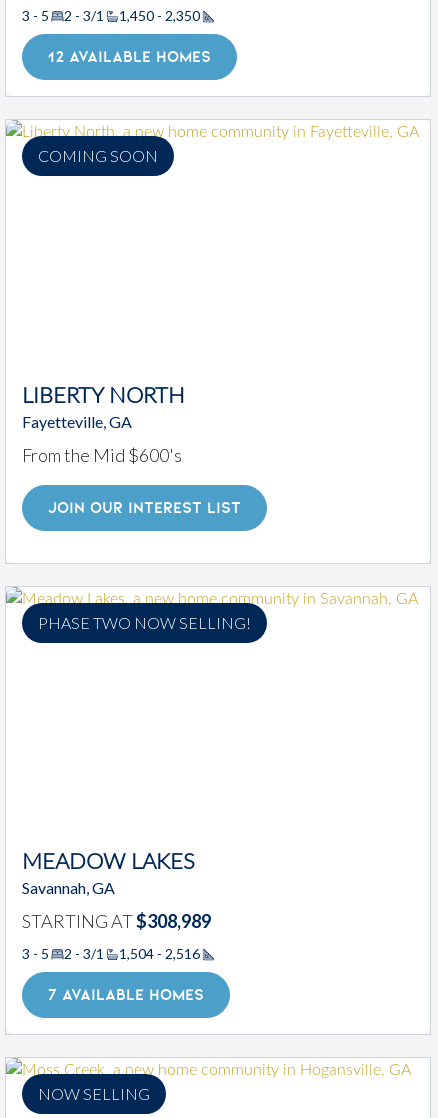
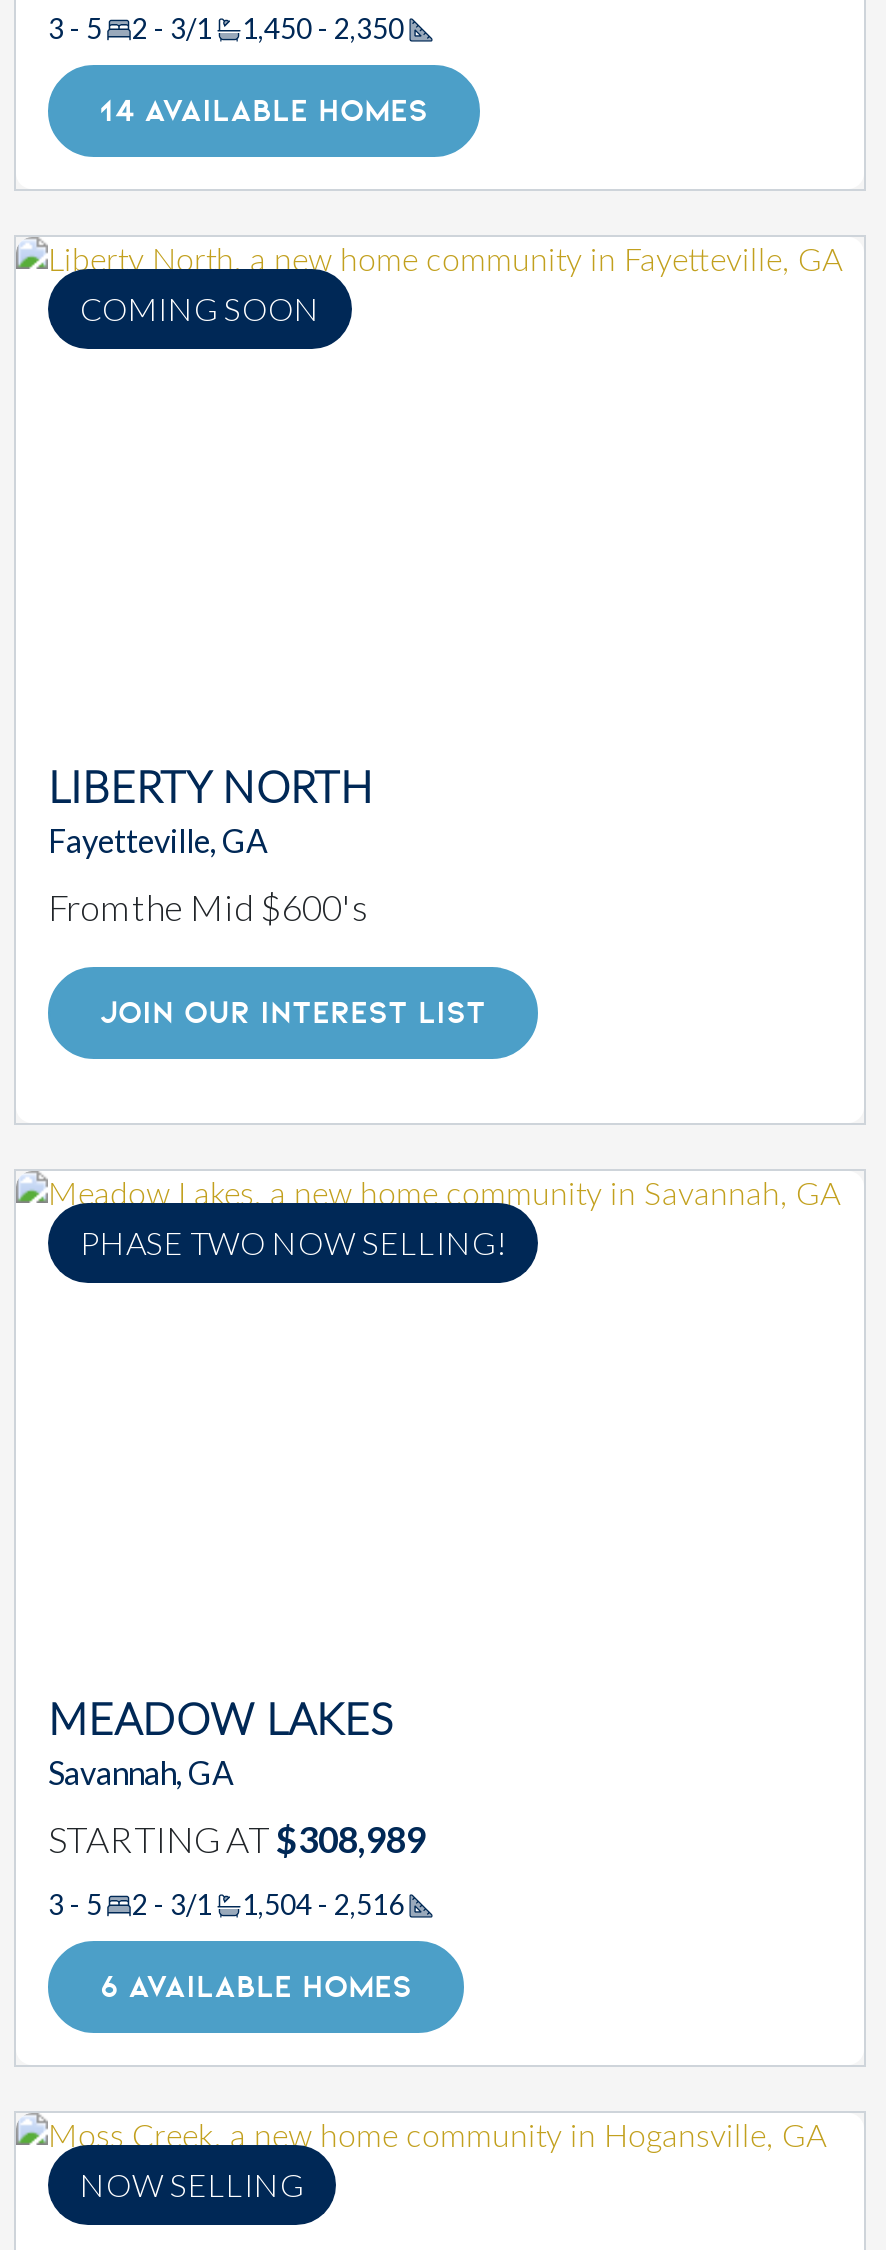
[48,47,211,66] 12 AVAILABLE HOMES -> [100,91,428,129] 14 AVAILABLE HOMES
[48,985,204,1004] 7 AVAILABLE HOMES -> [100,1967,412,2005] 6 AVAILABLE HOMES

